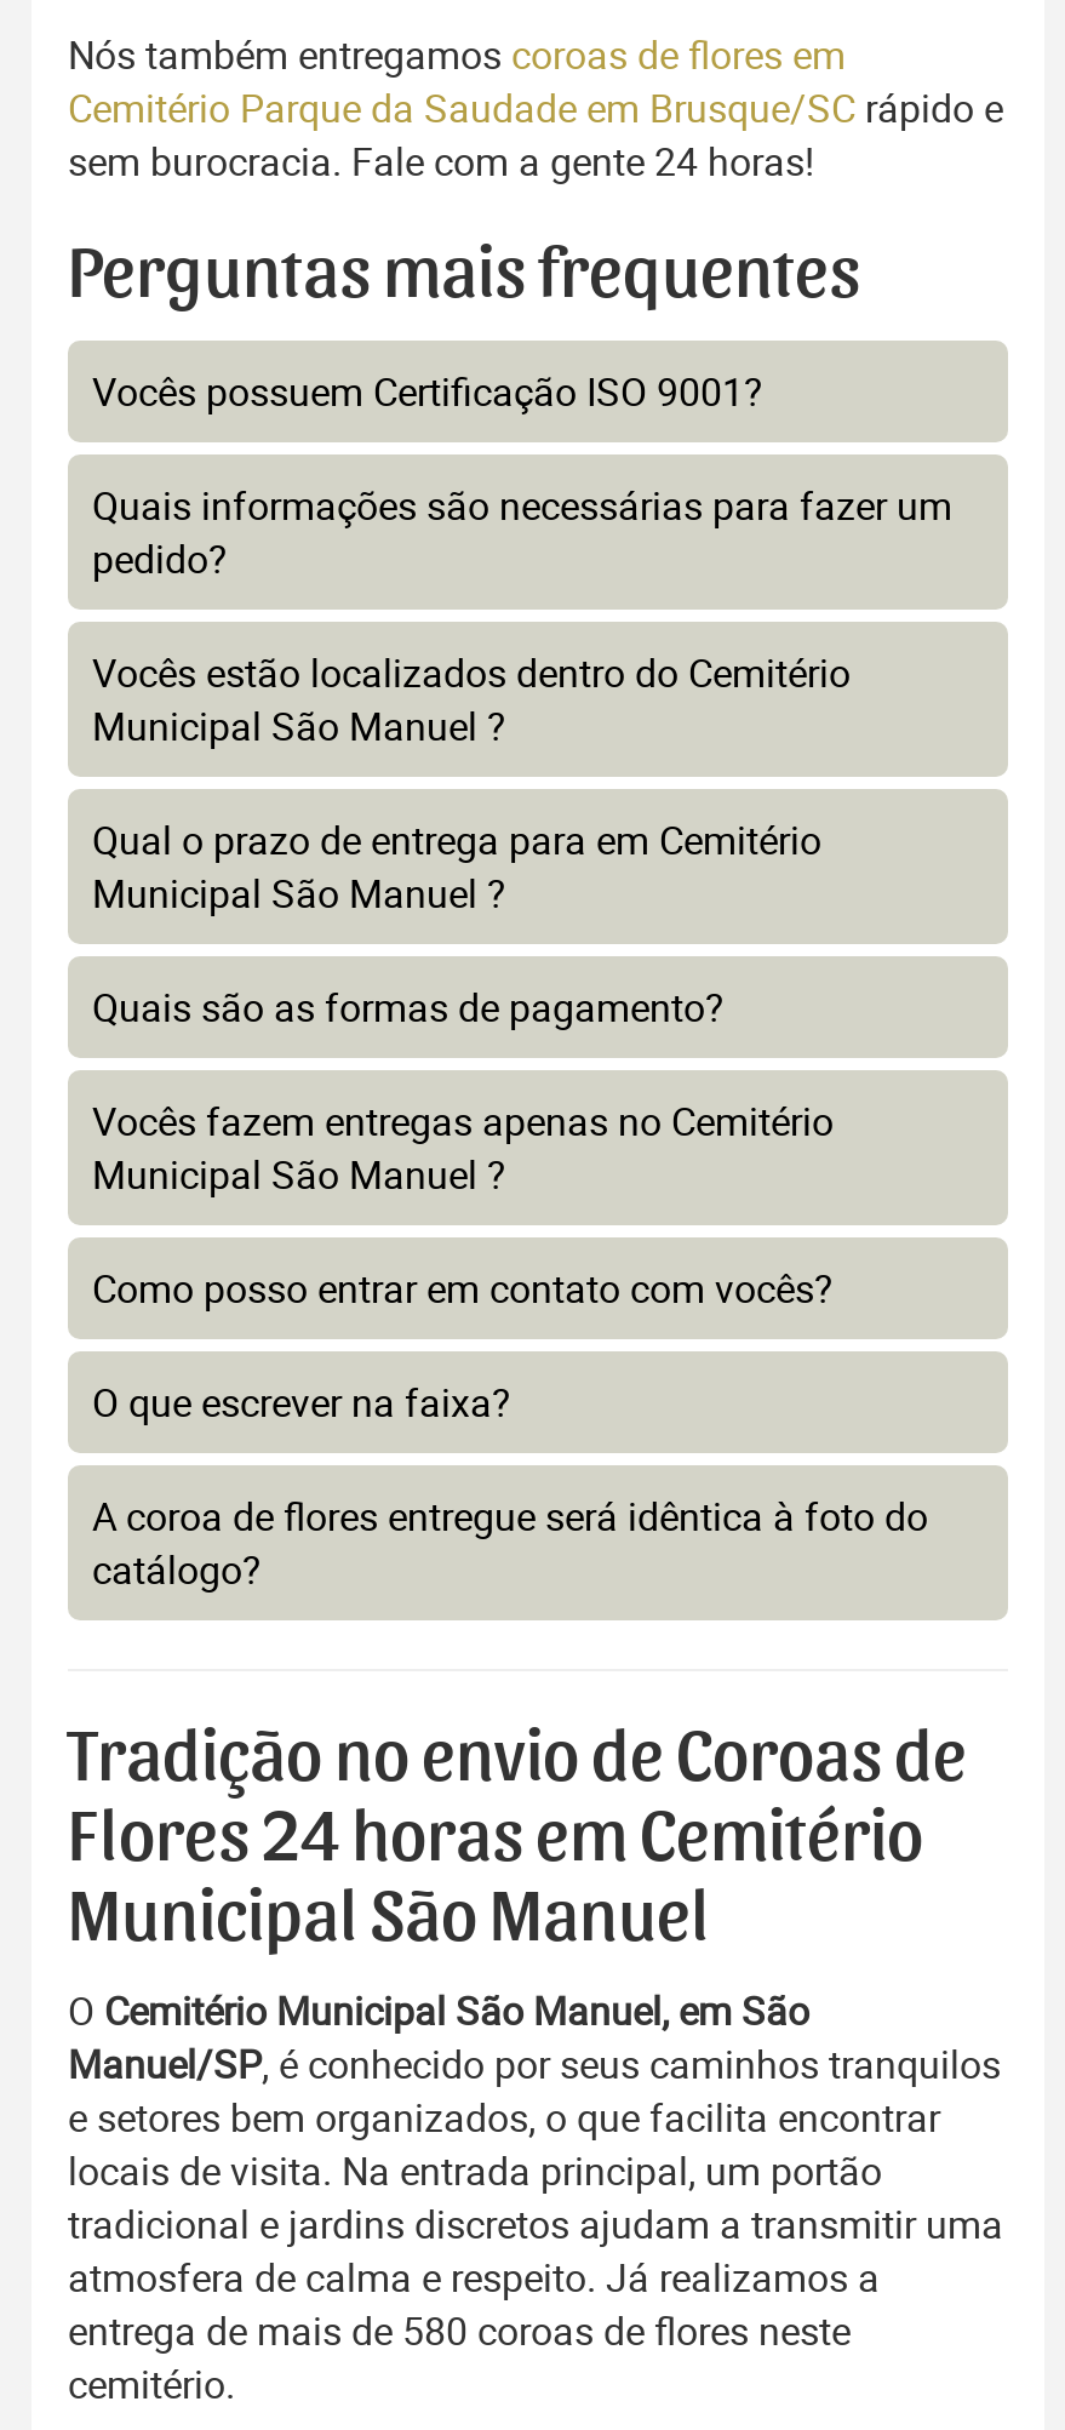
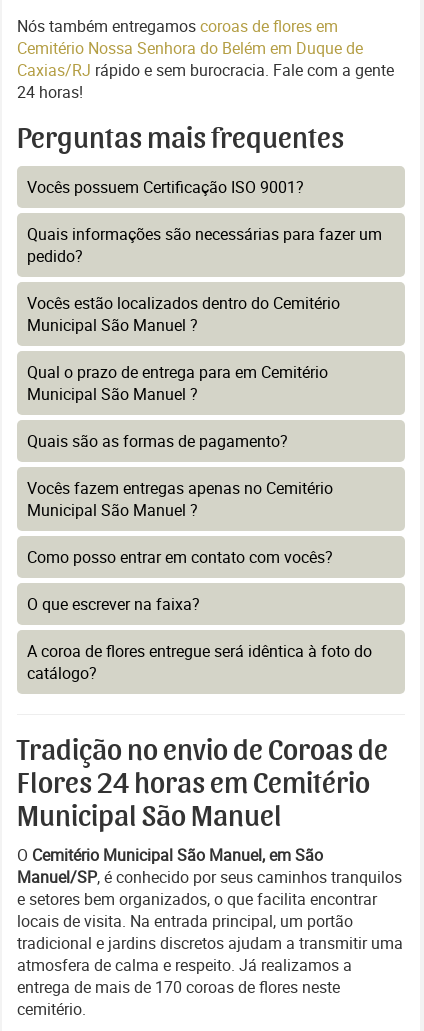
[68,82,1003,188] Cemitério Parque da Saudade em Brusque/SC rápido e | sem burocracia. Fale com a gente 24 horas! -> [17,37,394,103] Cemitério Nossa Senhora do Belém em Duque de | Caxias/RJ rápido e sem burocracia. Fale com a gente | 24 horas!
[68,2304,851,2358] entrega de mais de 580 coroas de flores neste -> [17,976,340,998] entrega de mais de 170 coroas de flores neste

